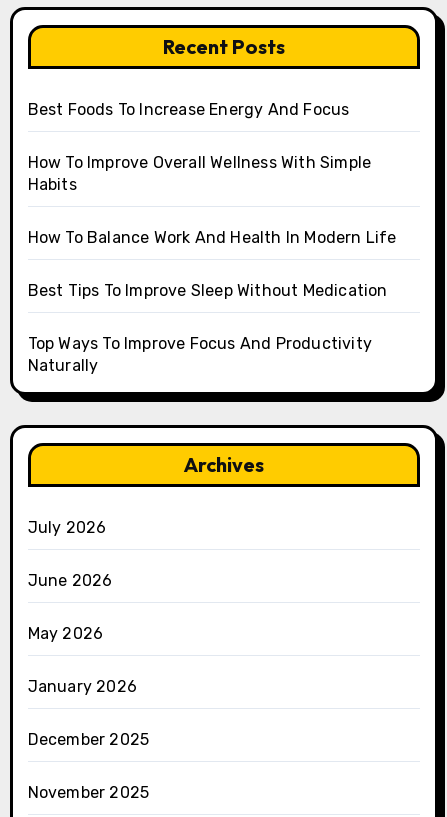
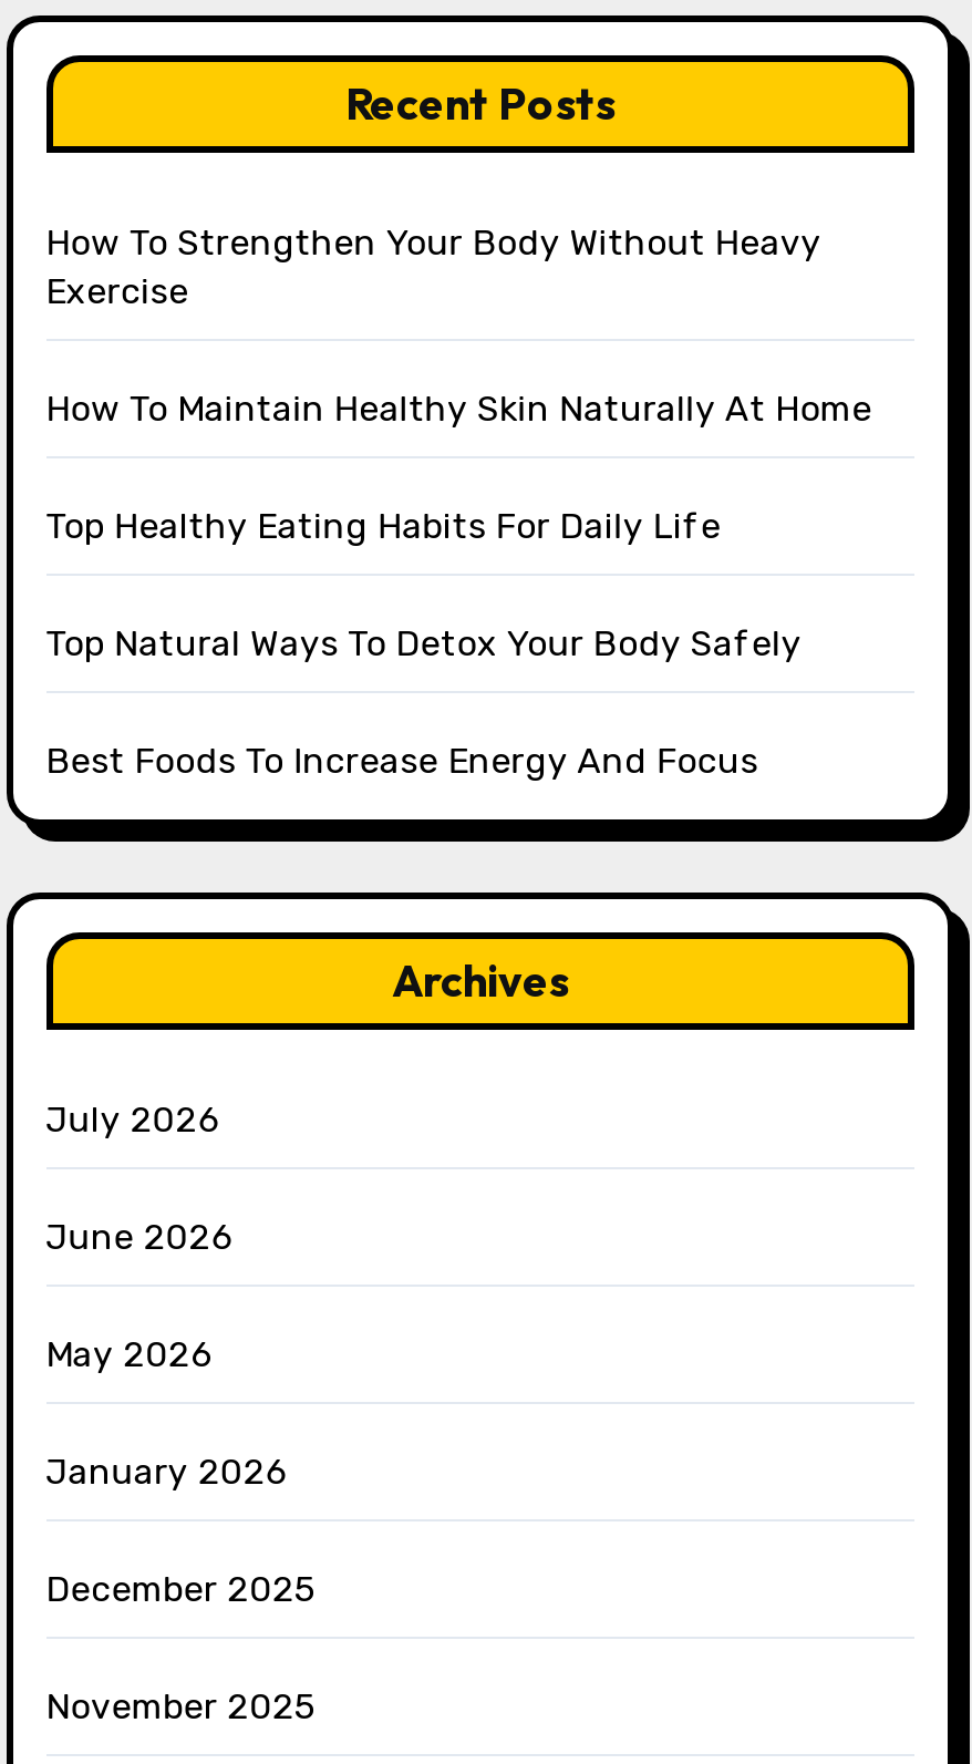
none -> [46,222,872,665] How To Strengthen Your Body Without Heavy | Exercise | How To Maintain Healthy Skin Naturally At Home | Top Healthy Eating Habits For Daily Life | Top Natural Ways To Detox Your Body Safely
moved [28,100,349,119] -> [46,740,758,782]: Best Foods To Increase Energy And Focus
[28,153,397,375] How To Improve Overall Wellness With Simple | Habits | How To Balance Work And Health In Modern Life | Best Tips To Improve Sleep Without Medication | Top Ways To Improve Focus And Productivity | Naturally -> none

